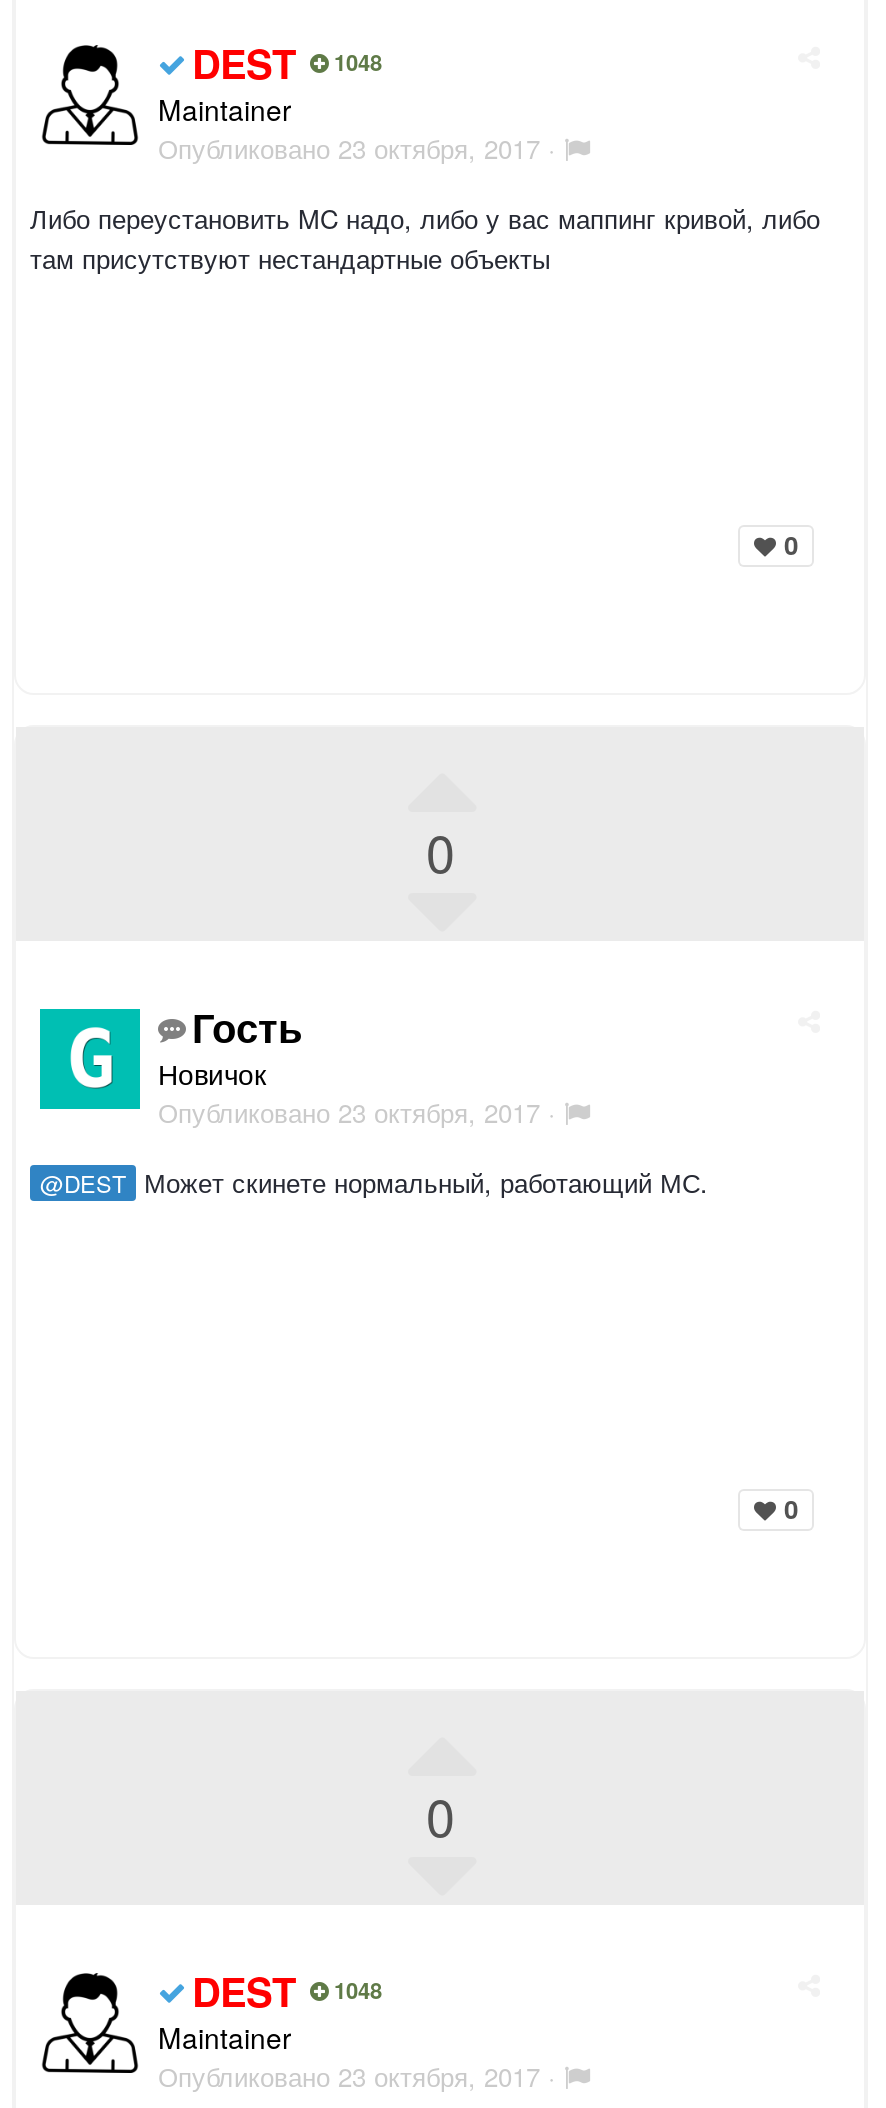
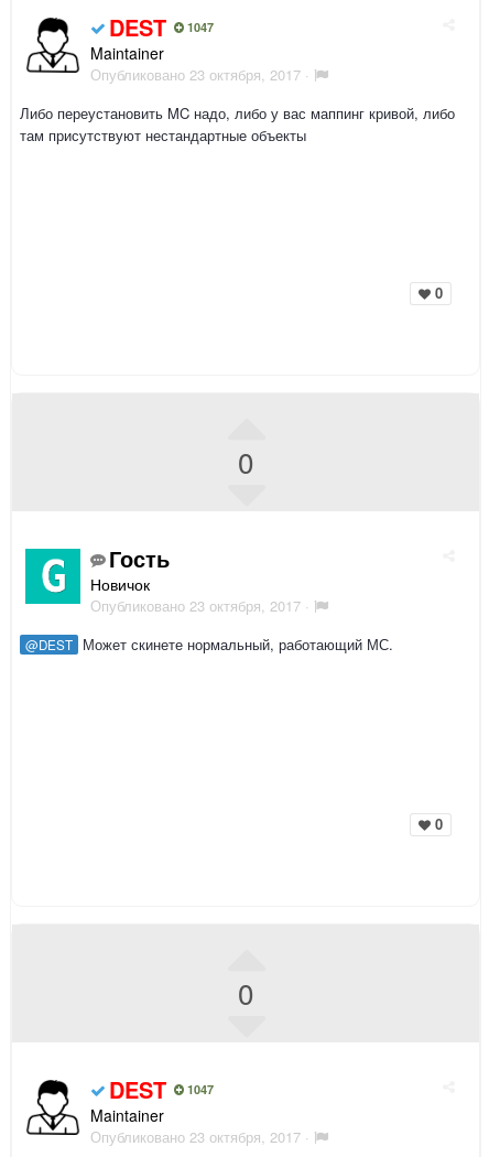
[192,33,382,91] DEST 1048 -> [109,11,214,43] DEST 1047
[192,1961,382,2019] DEST 1048 -> [109,1073,214,1105] DEST 1047

